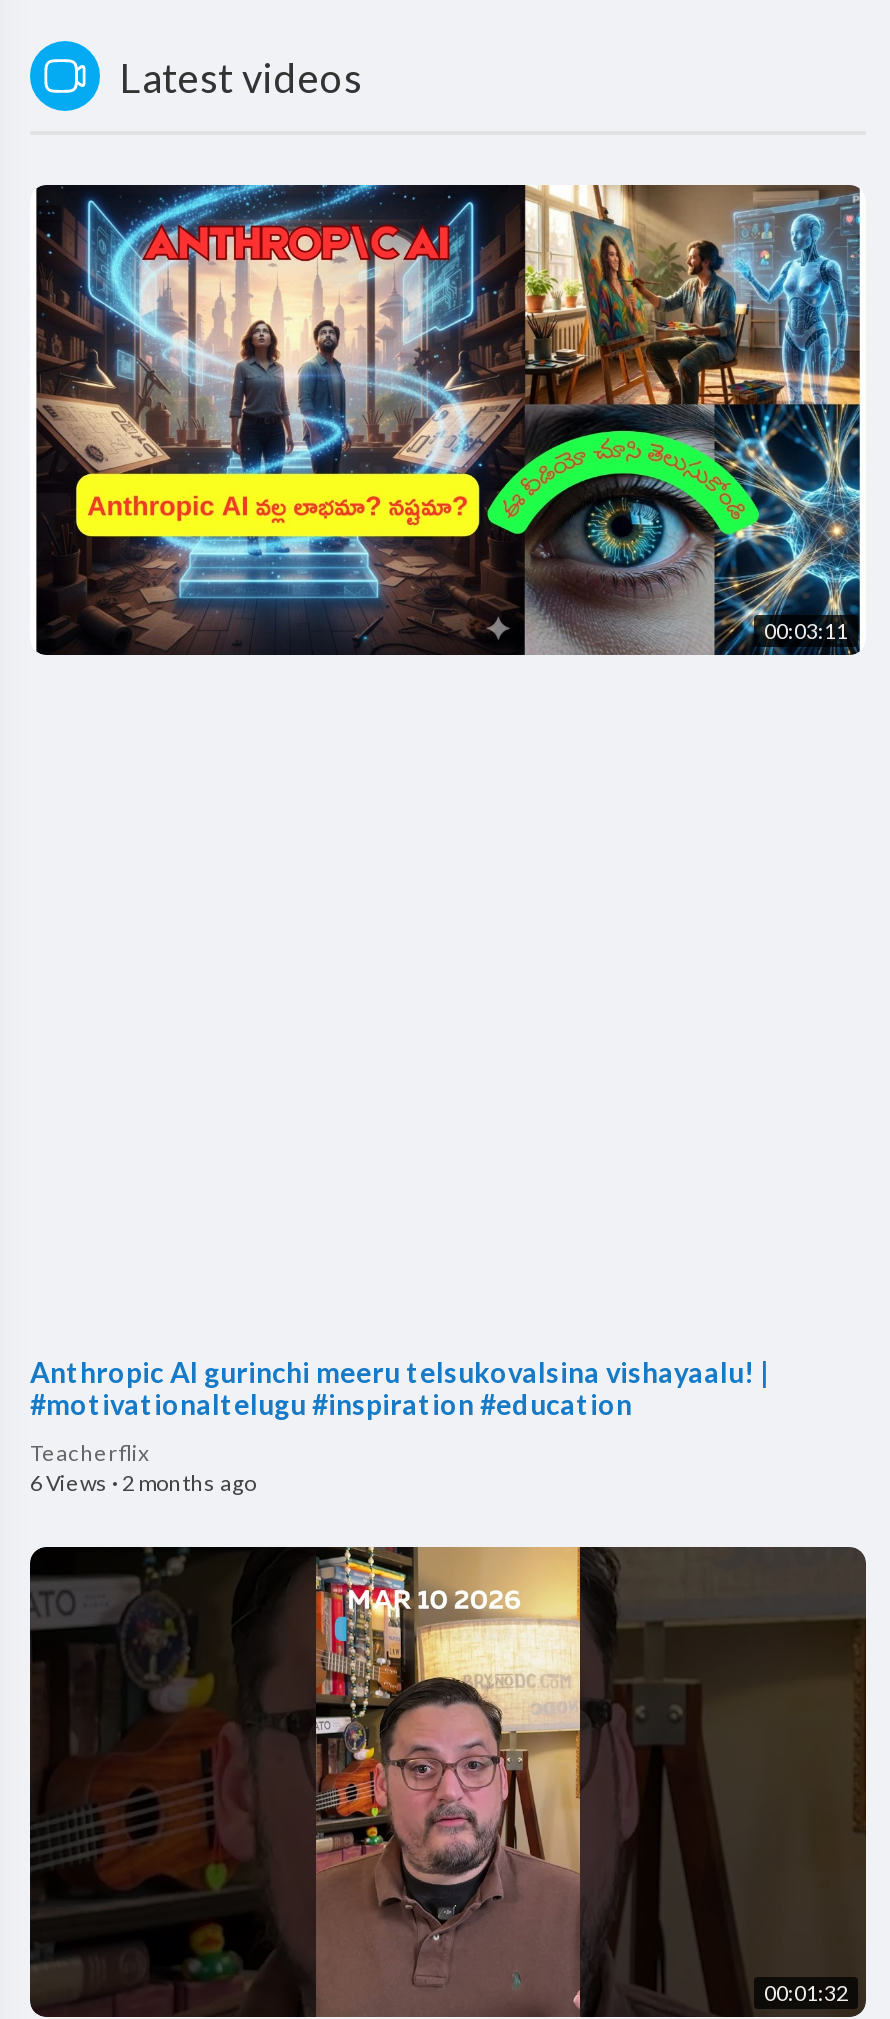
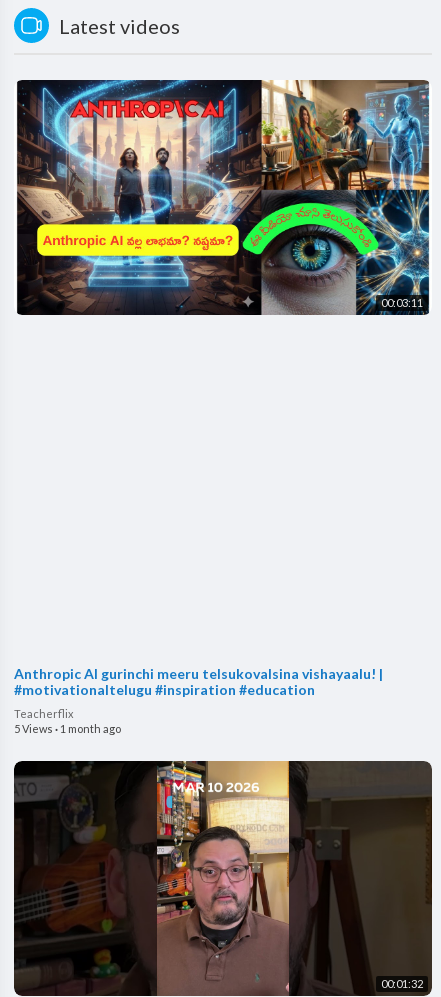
[30,1469,256,1495] 6 Views · 2 months ago -> [14,722,121,735] 5 Views · 1 month ago

